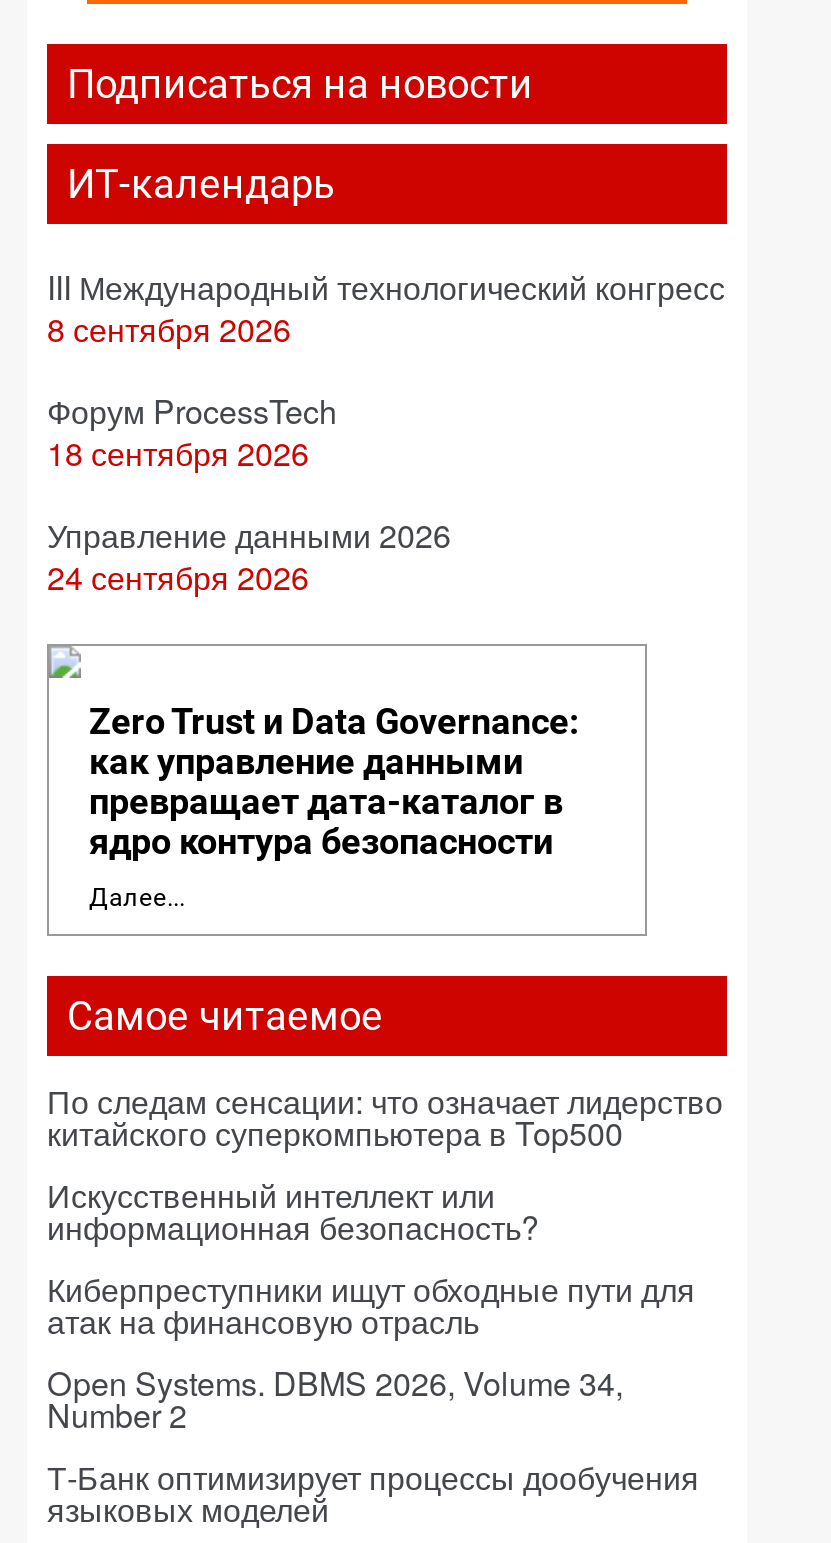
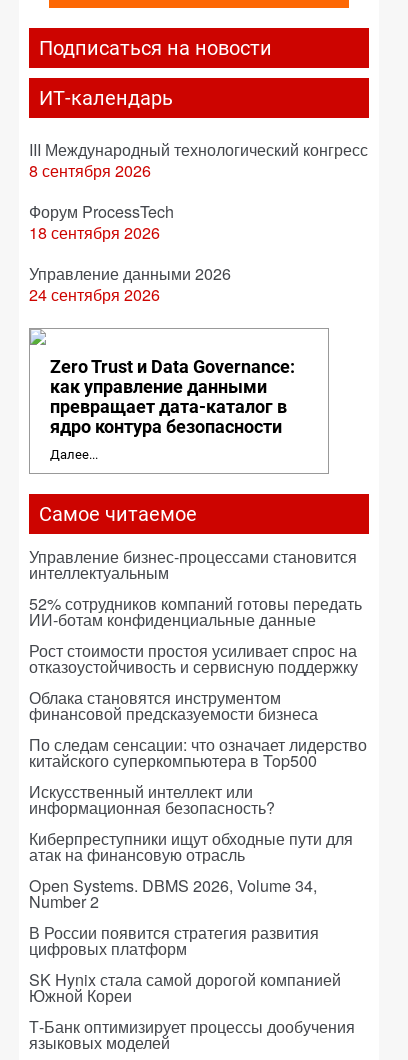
none -> [29,545,362,725] Управление бизнес-процессами становится | интеллектуальным | 52% сотрудников компаний готовы передать | ИИ-ботам конфиденциальные данные | Рост стоимости простоя усиливает спрос на | отказоустойчивость и сервисную поддержку | Облака становятся инструментом | финансовой предсказуемости бизнеса
none -> [29,921,341,1007] В России появится стратегия развития | цифровых платформ | SK Hynix стала самой дорогой компанией | Южной Кореи

